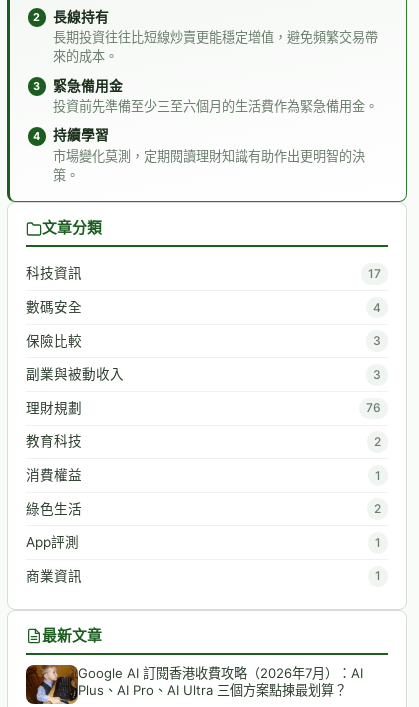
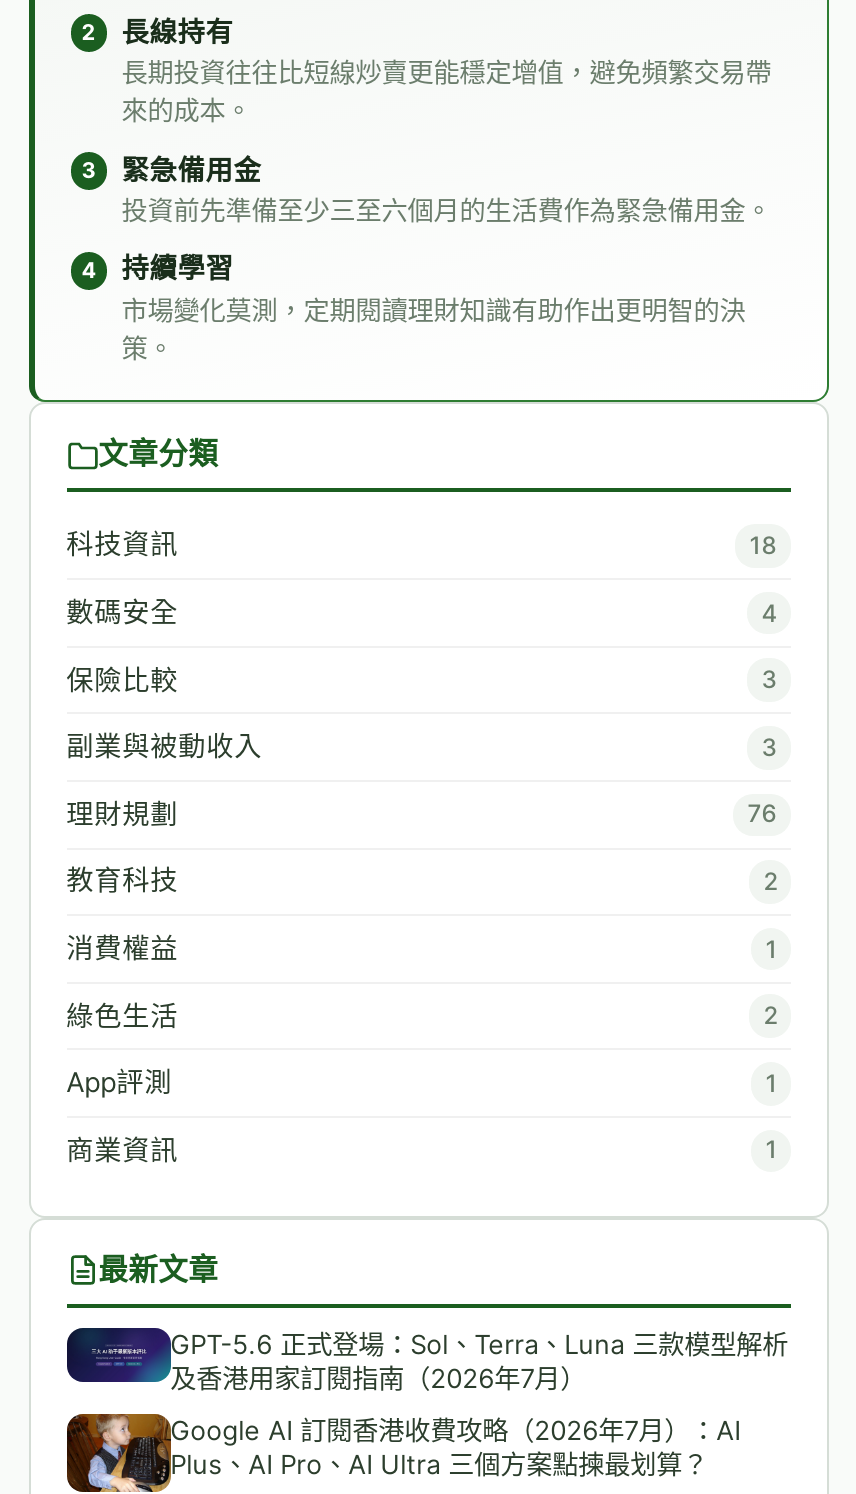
[368,266,381,281] 17 -> [749,530,777,560] 18
none -> [65,1326,788,1394] [image] | GPT-5.6 正式登場：Sol、Terra、Luna 三款模型解析 | 及香港用家訂閱指南（2026年7月）

